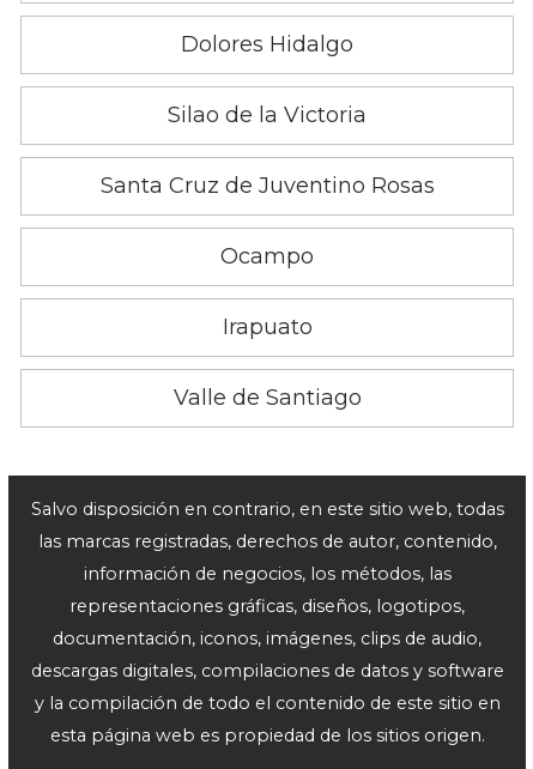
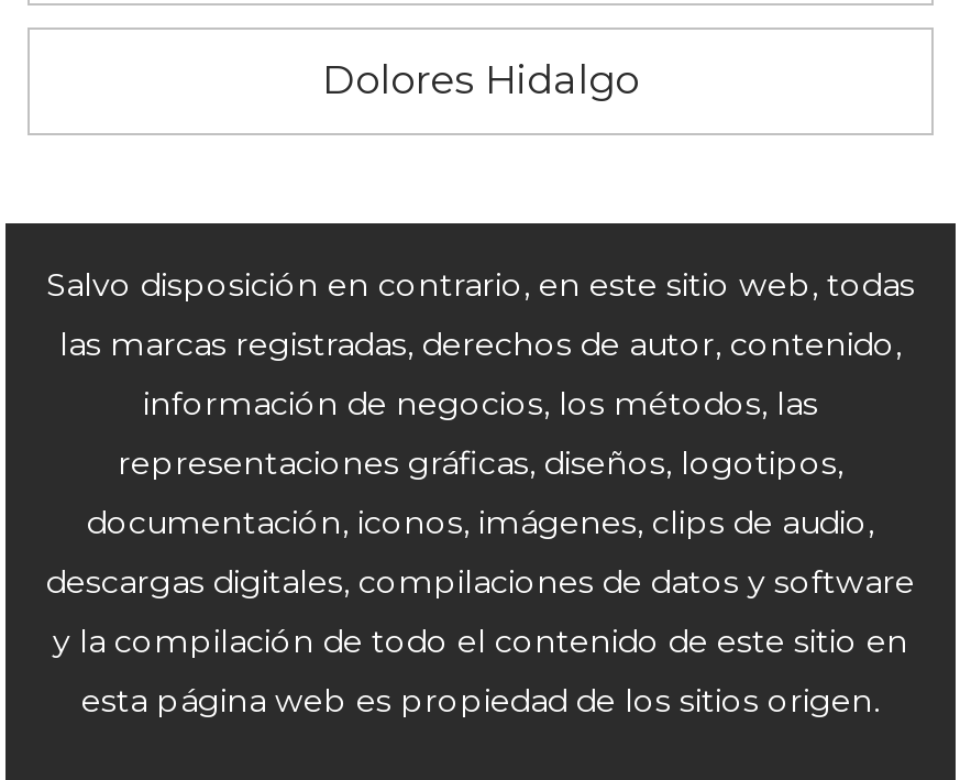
[100,102,434,411] Silao de la Victoria | Santa Cruz de Juventino Rosas | Ocampo | Irapuato | Valle de Santiago -> none

